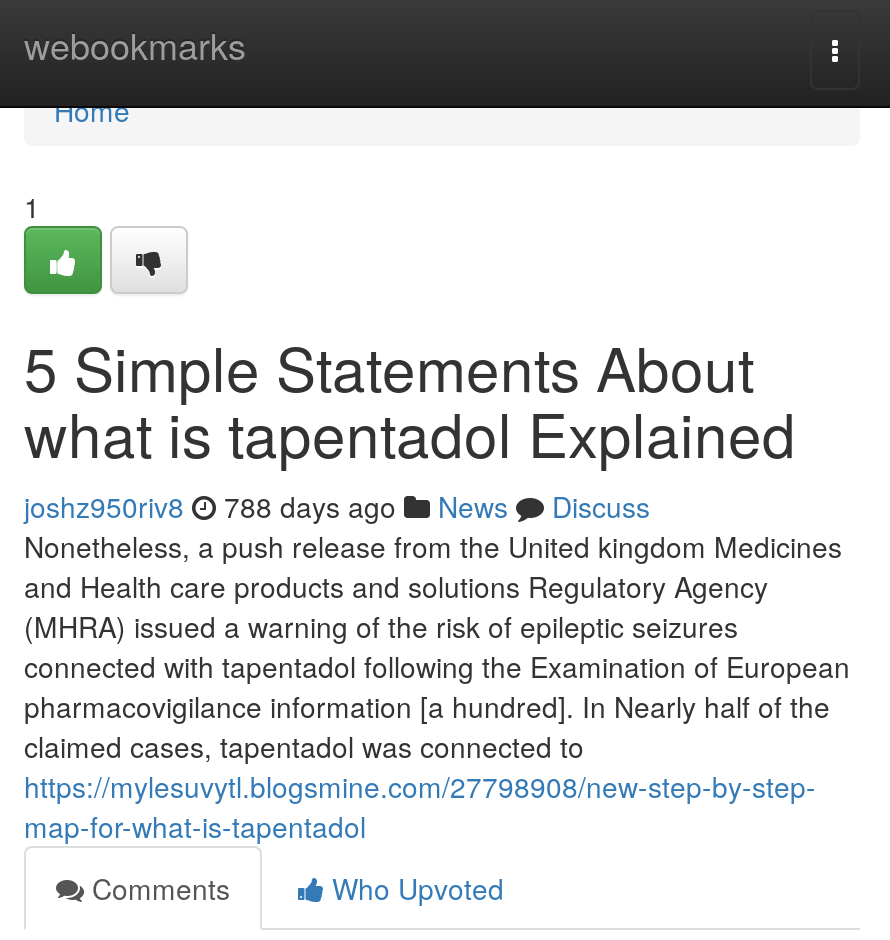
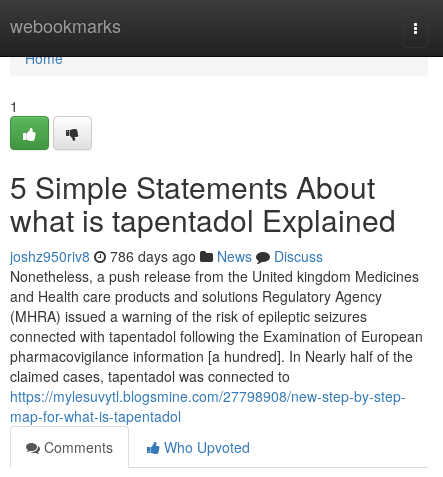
[24,486,650,526] joshz950riv8 788 days ago News Discuss -> [10,246,323,266] joshz950riv8 786 days ago News Discuss

